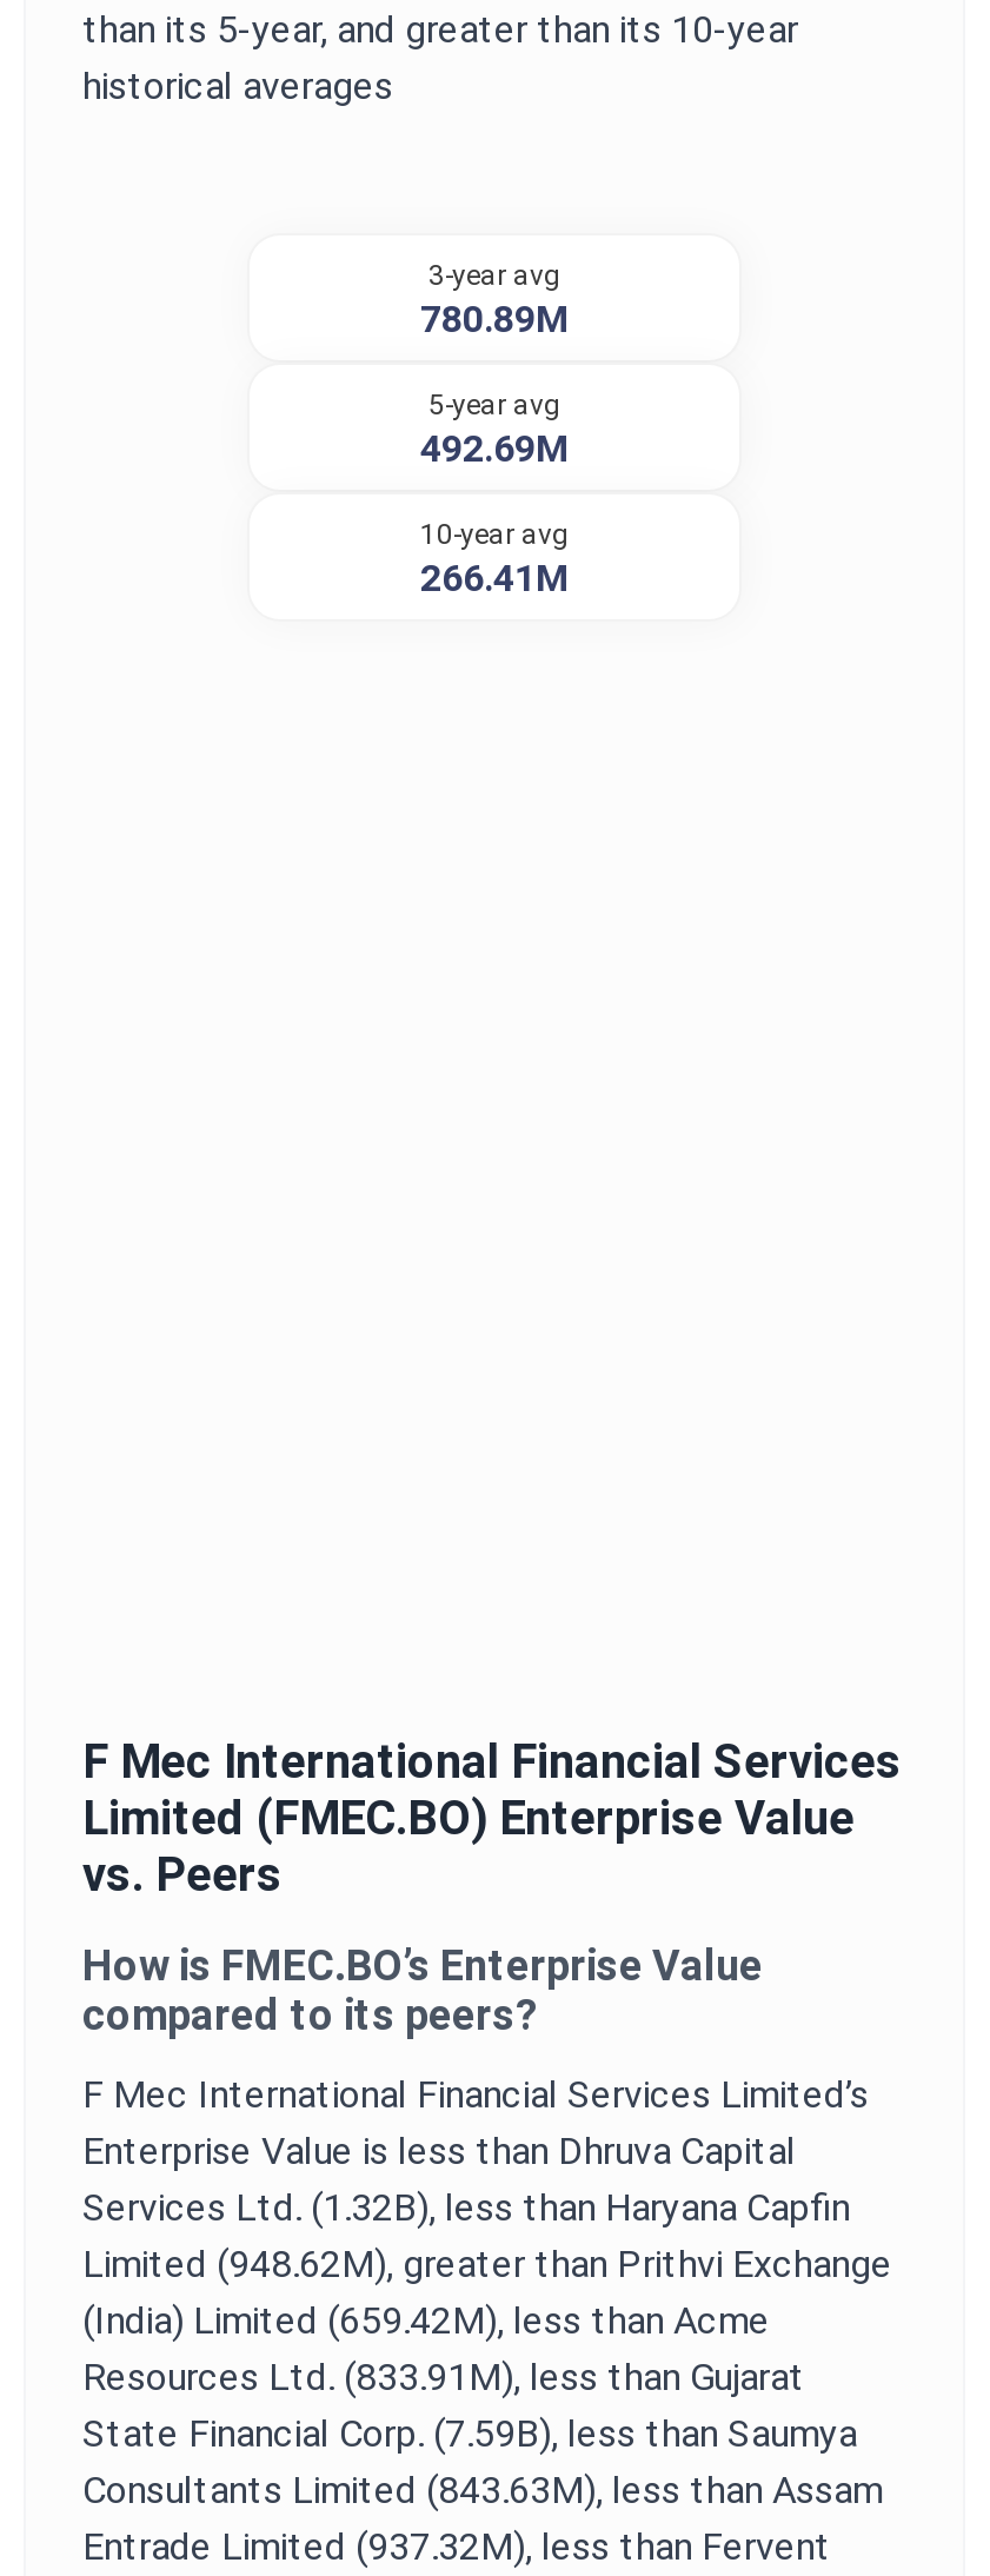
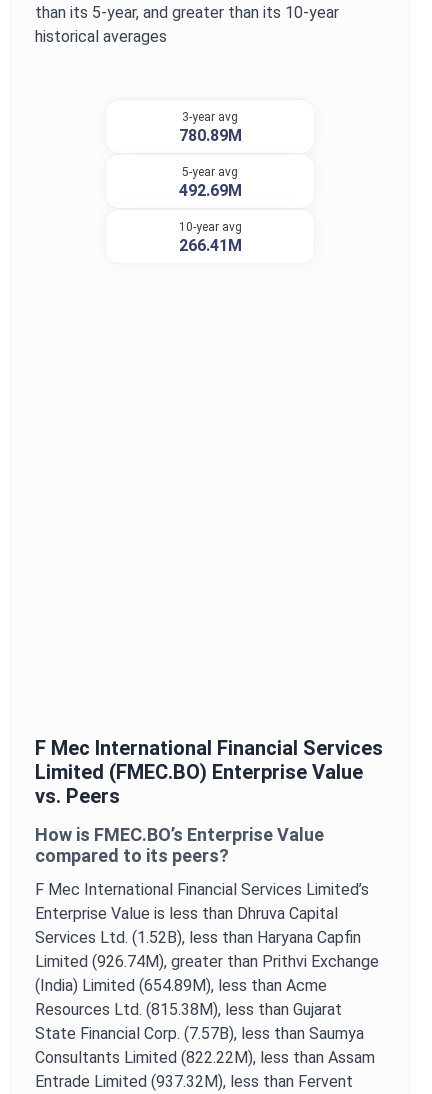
[82,2185,850,2230] Services Ltd. (1.32B), less than Haryana Capfin -> [35,928,361,947] Services Ltd. (1.52B), less than Haryana Capfin
[82,2242,892,2286] Limited (948.62M), greater than Prithvi Exchange -> [35,952,379,971] Limited (926.74M), greater than Prithvi Exchange
[82,2298,770,2343] (India) Limited (659.42M), less than Acme -> [35,976,327,995] (India) Limited (654.89M), less than Acme
[82,2355,805,2399] Resources Ltd. (833.91M), less than Gujarat -> [35,1000,342,1019] Resources Ltd. (815.38M), less than Gujarat
[82,2411,857,2456] State Financial Corp. (7.59B), less than Saumya -> [35,1024,364,1043] State Financial Corp. (7.57B), less than Saumya
[82,2468,883,2512] Consultants Limited (843.63M), less than Assam -> [35,1048,375,1067] Consultants Limited (822.22M), less than Assam

